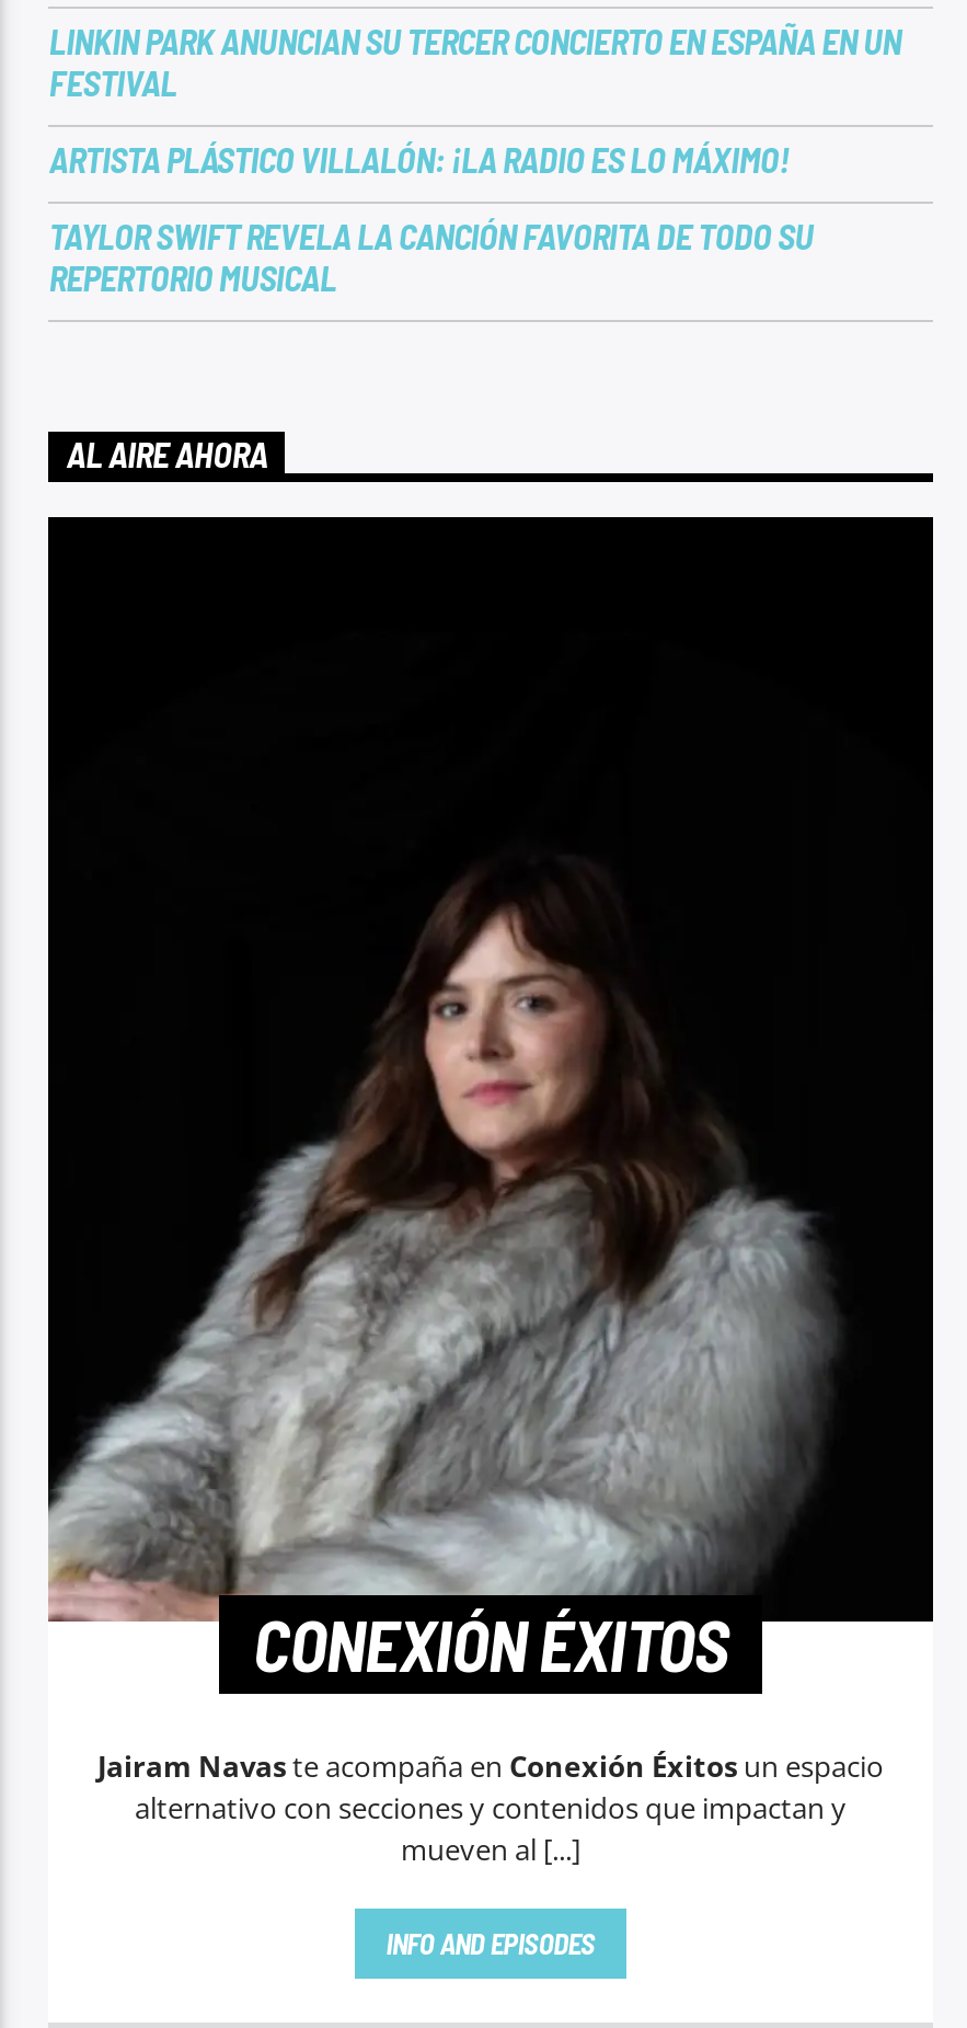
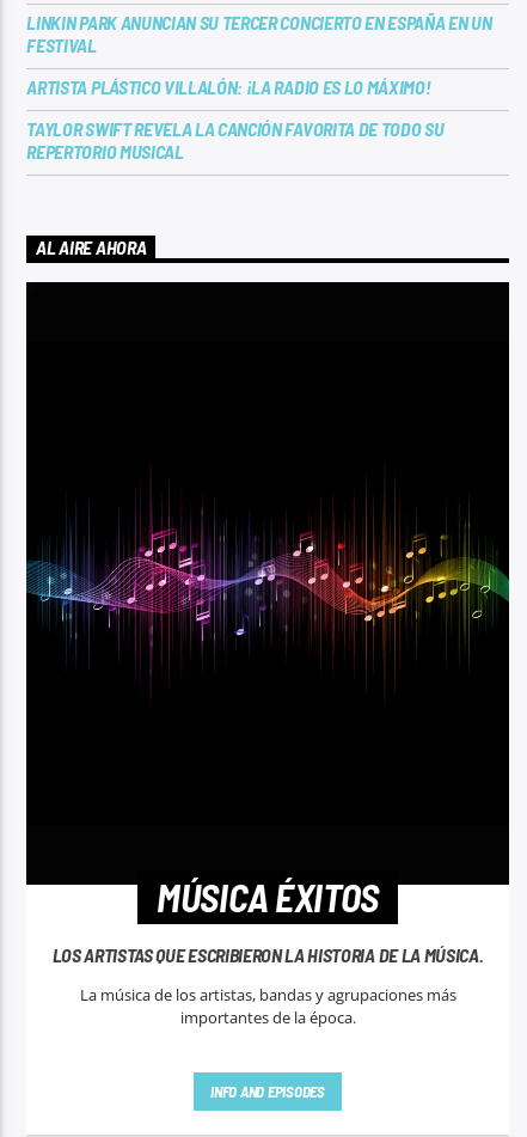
[48,879,891,1868] [image] | CONEXIÓN ÉXITOS | Jairam Navaste acompaña en Conexión Éxitos un espacio | alternativo con secciones y contenidos que impactan y | mueven al [...] -> [25,507,510,1028] [image] | MÚSICA ÉXITOS | LOS ARTISTAS QUE ESCRIBIERON LA HISTORIA DE LA MÚSICA. | La música de los artistas, bandas y agrupaciones más | importantes de la época.

